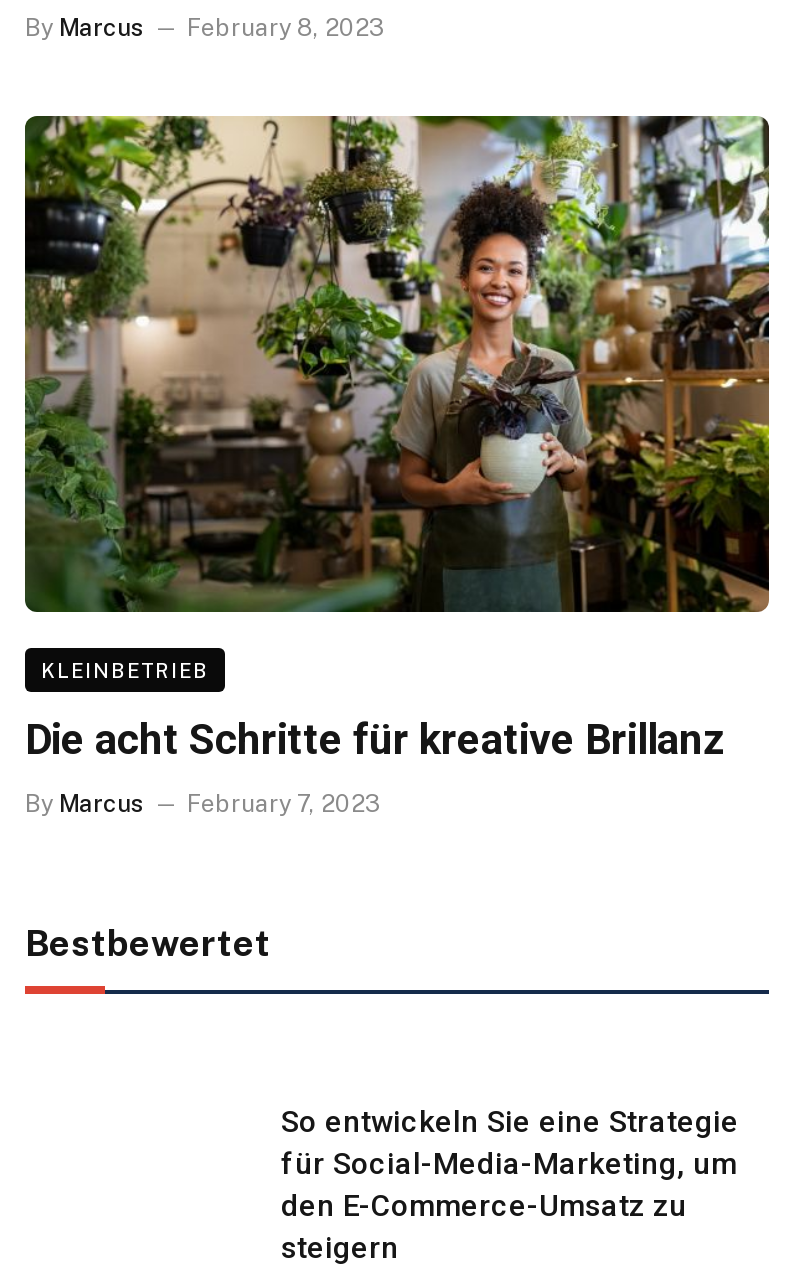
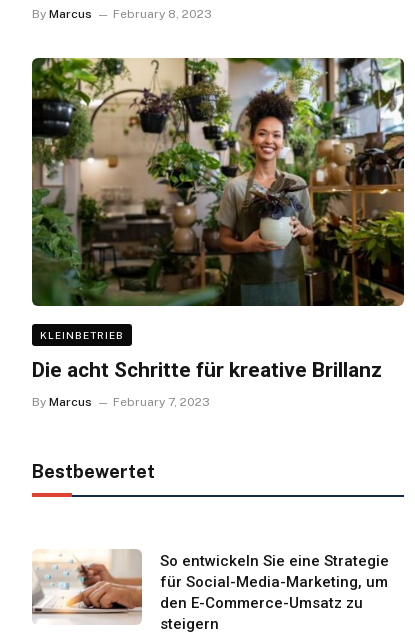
none -> [31,549,143,625] [image]

